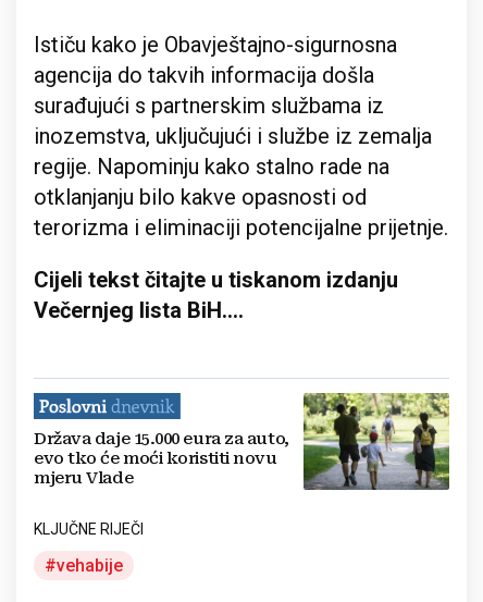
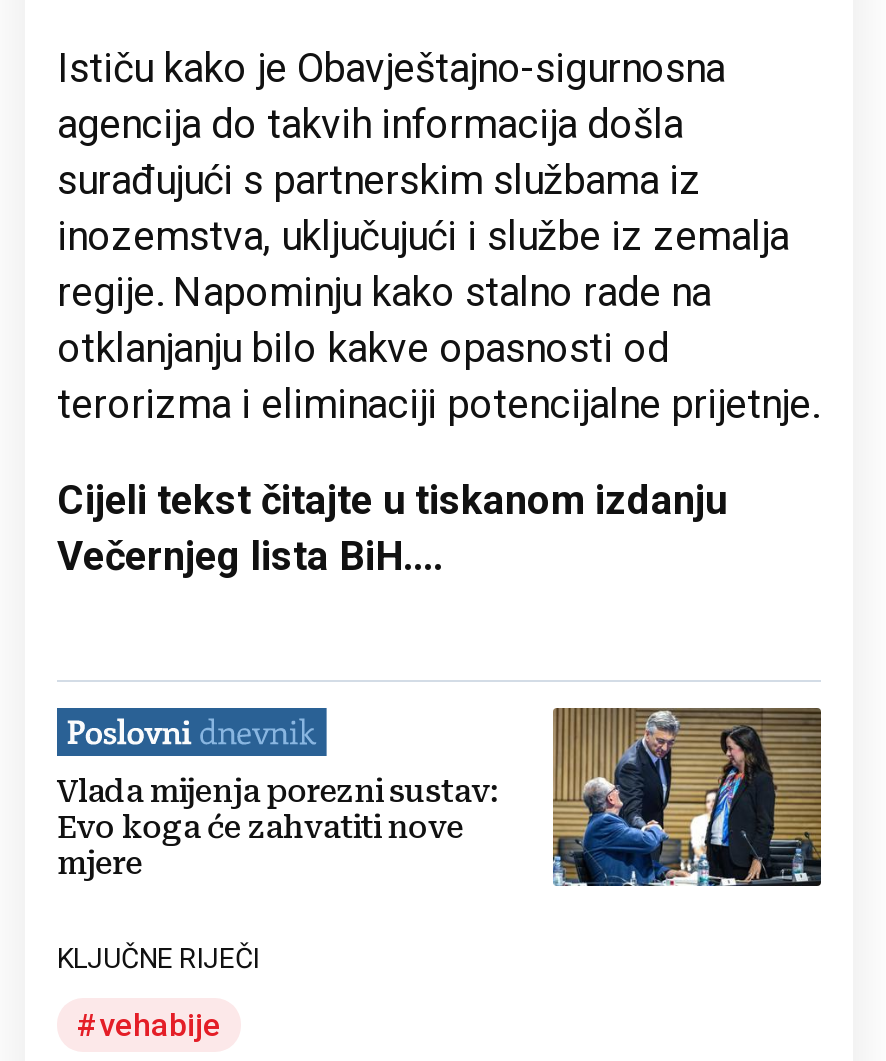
[34,392,450,491] [image] | Država daje 15.000 eura za auto, | evo tko će moći koristiti novu | mjeru Vlade -> [57,706,823,886] [image] | Vlada mijenja porezni sustav: | Evo koga će zahvatiti nove | mjere

